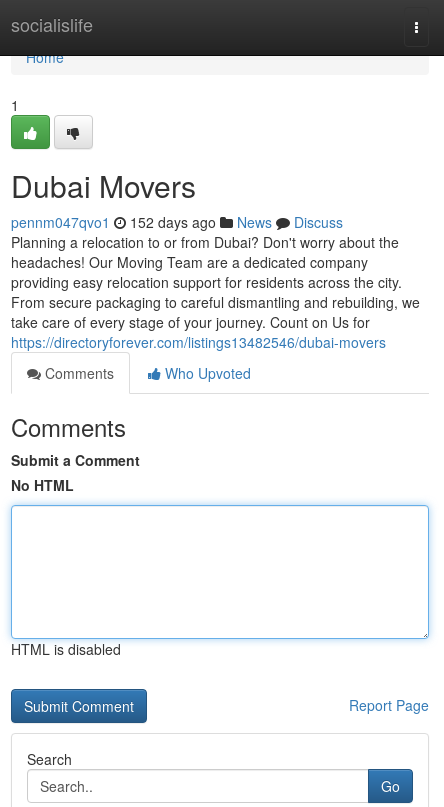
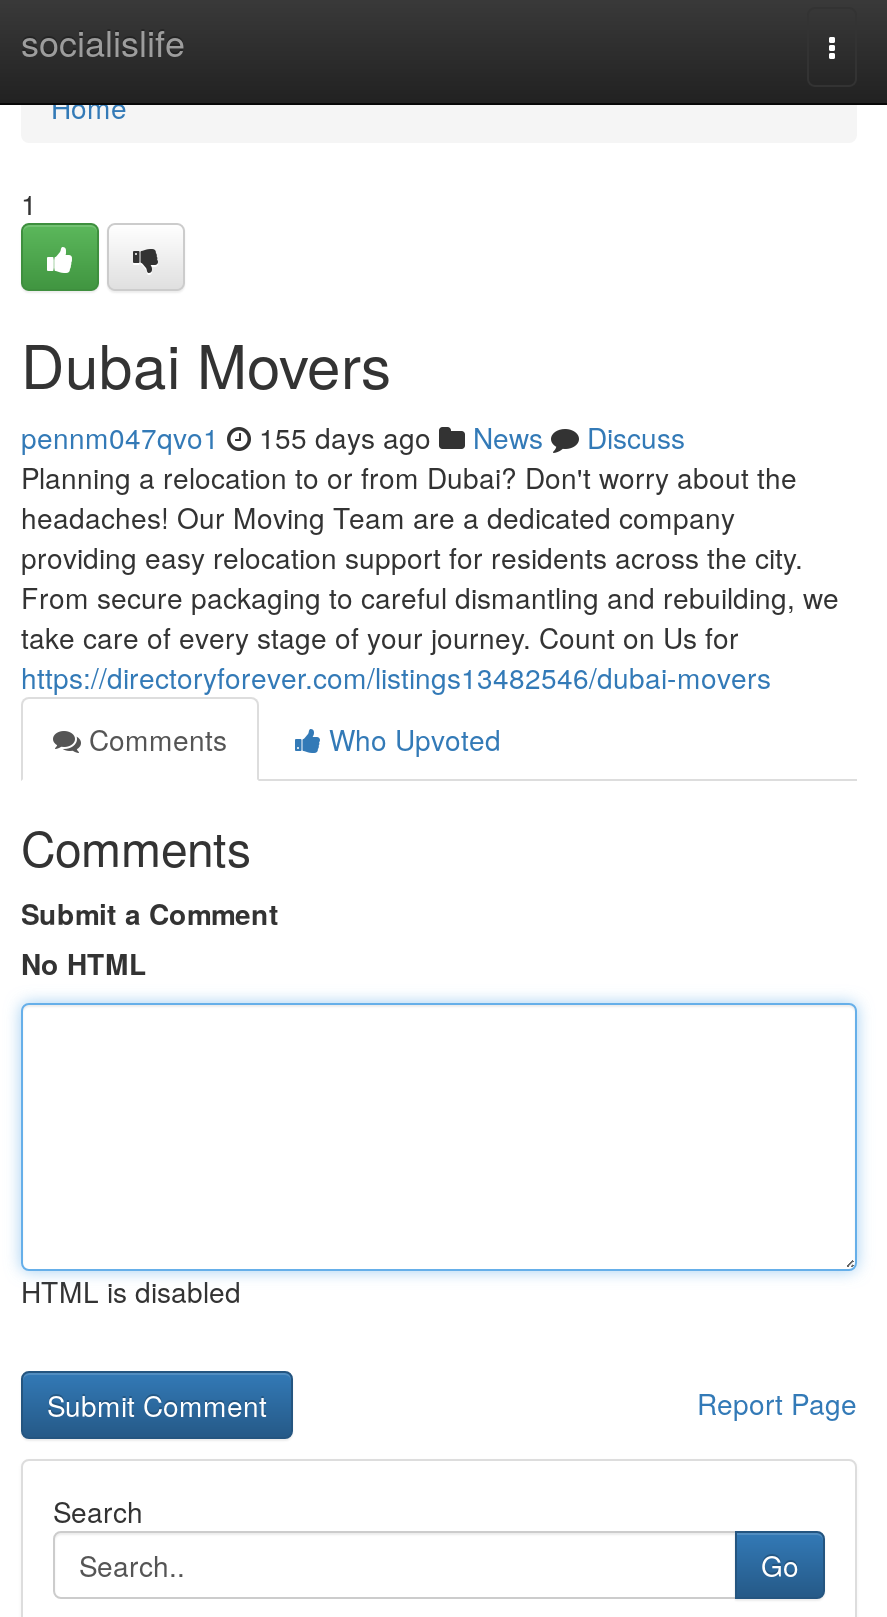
[11,212,343,232] pennm047qvo1 152 days ago News Discuss -> [21,417,685,457] pennm047qvo1 155 days ago News Discuss

